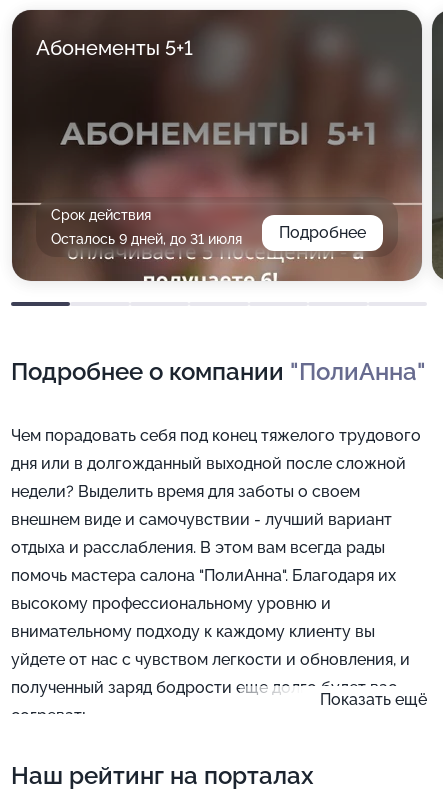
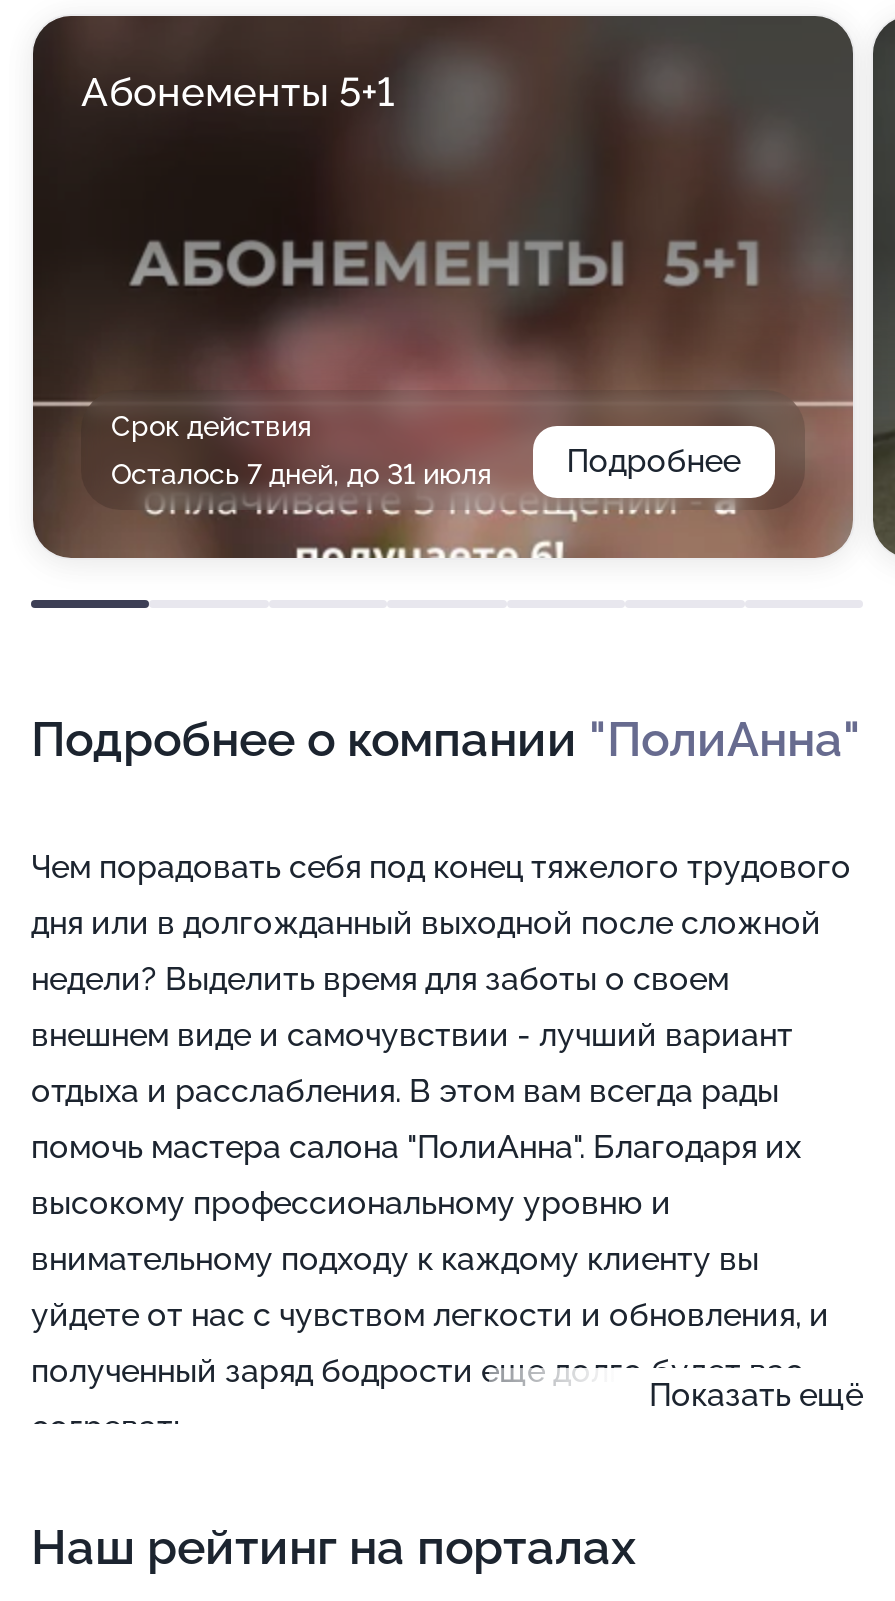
[51,231,242,247] Осталось 9 дней, до 31 июля -> [111,458,491,490] Осталось 7 дней, до 31 июля

